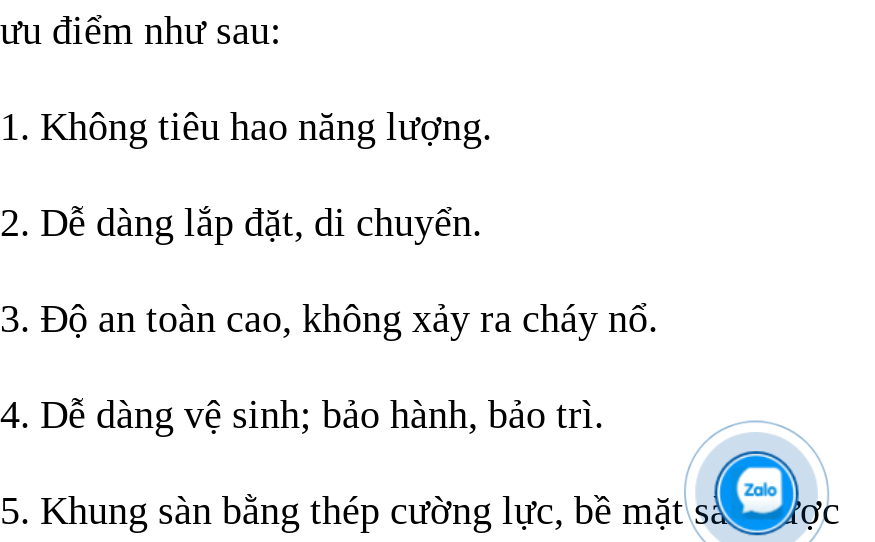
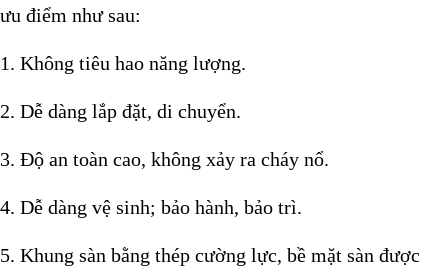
[684,418,830,484] [image] -> none

